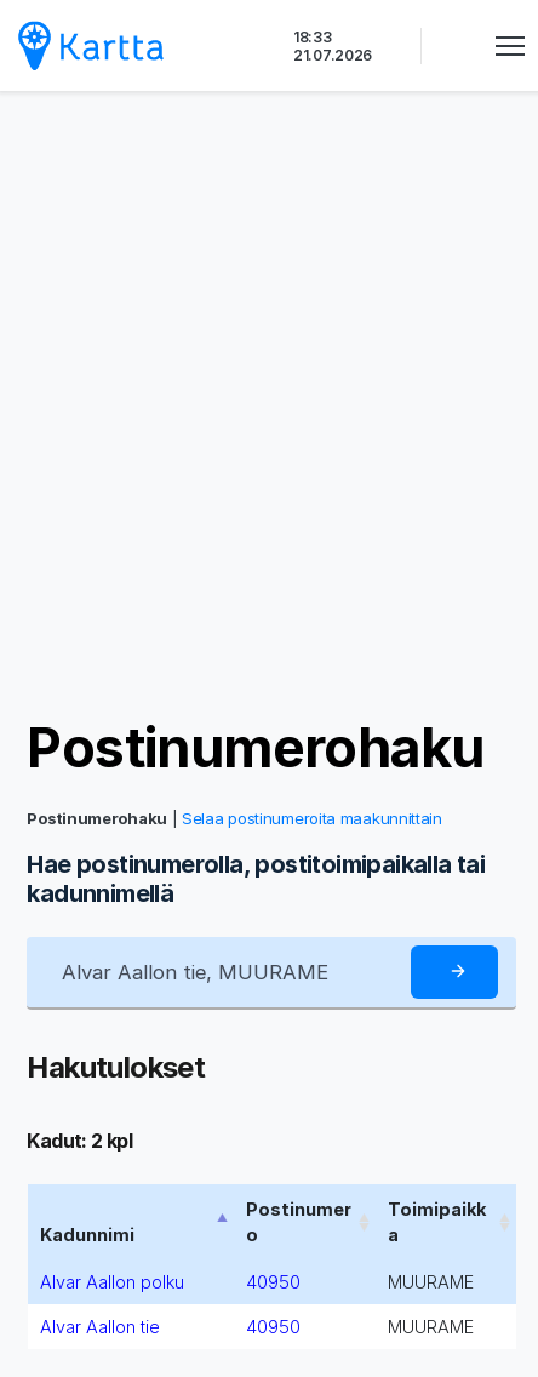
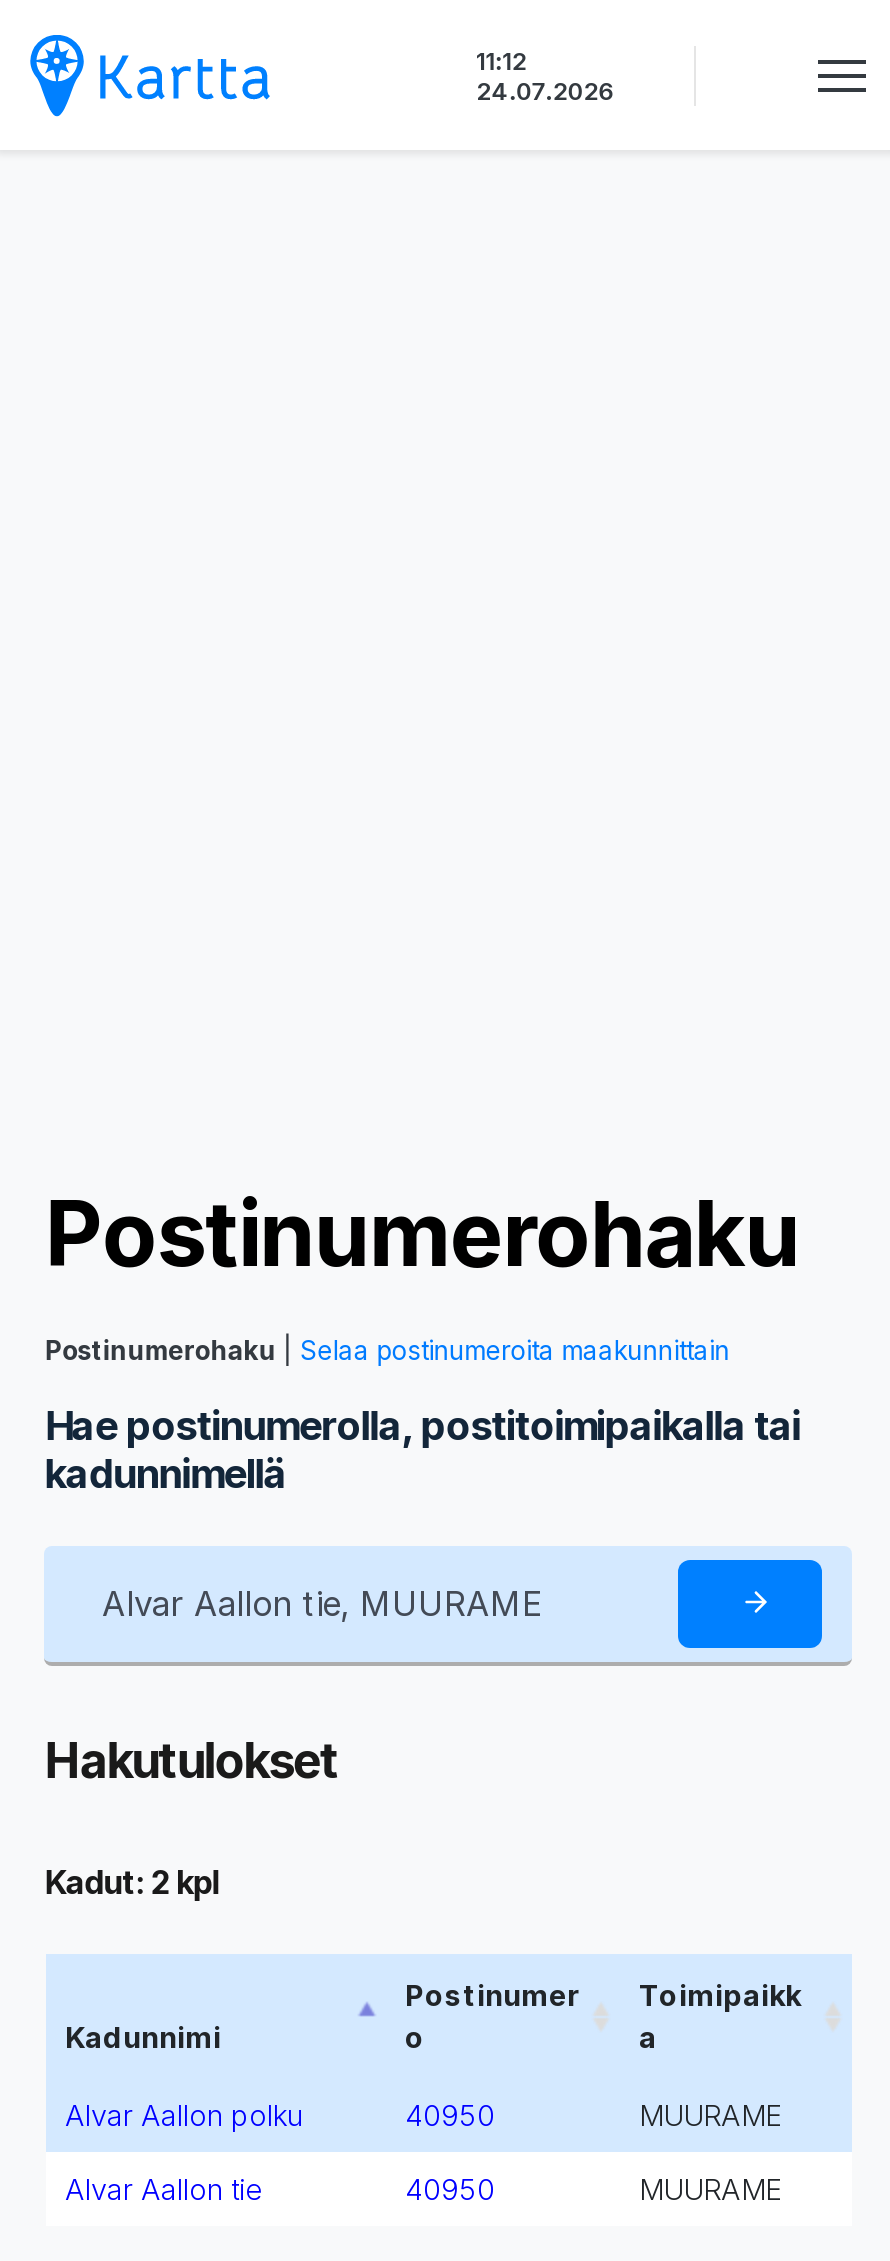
[293,27,331,45] 18:33 -> [476,45,527,75] 11:12
[293,45,372,64] 21.07.2026 -> [476,75,614,105] 24.07.2026

